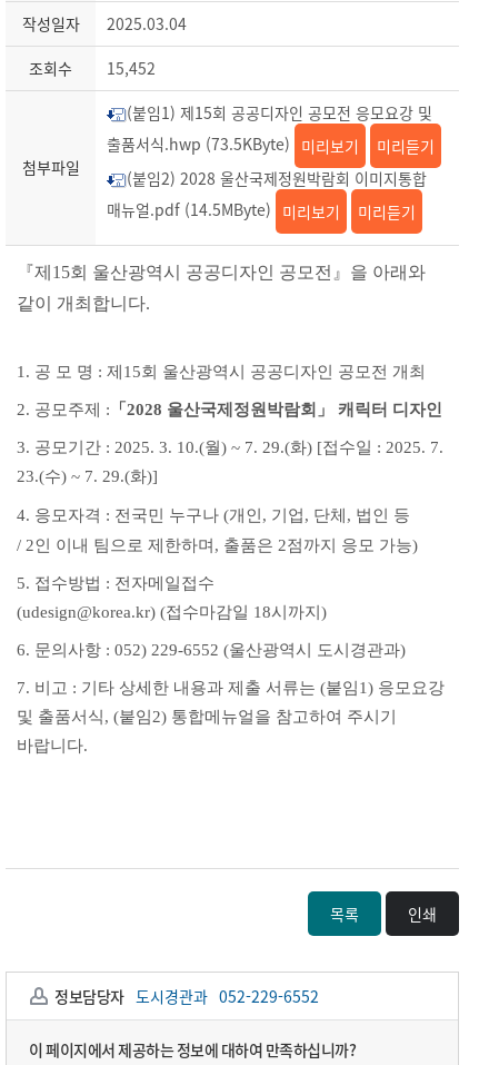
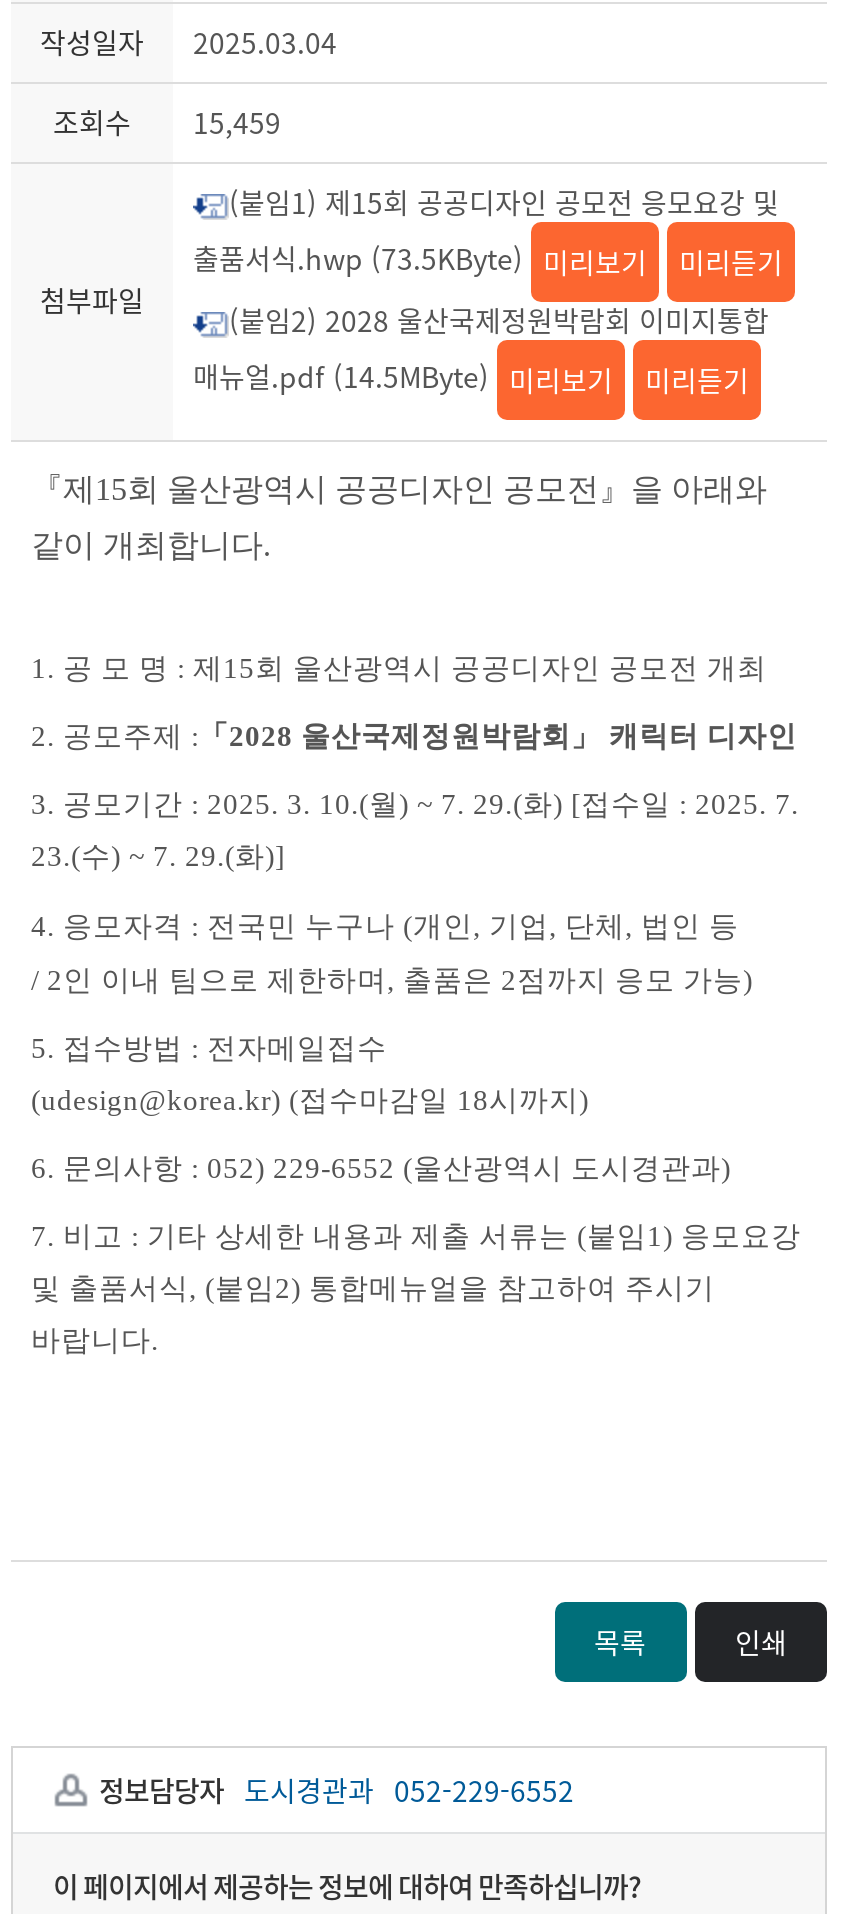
[29,57,156,79] 조회수 15,452 -> [53,102,281,142] 조회수 15,459

